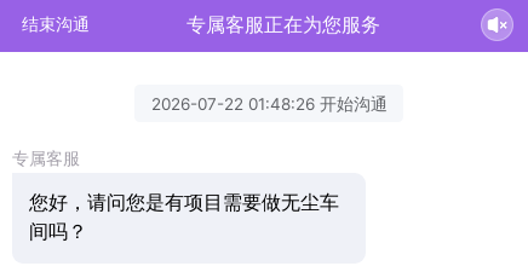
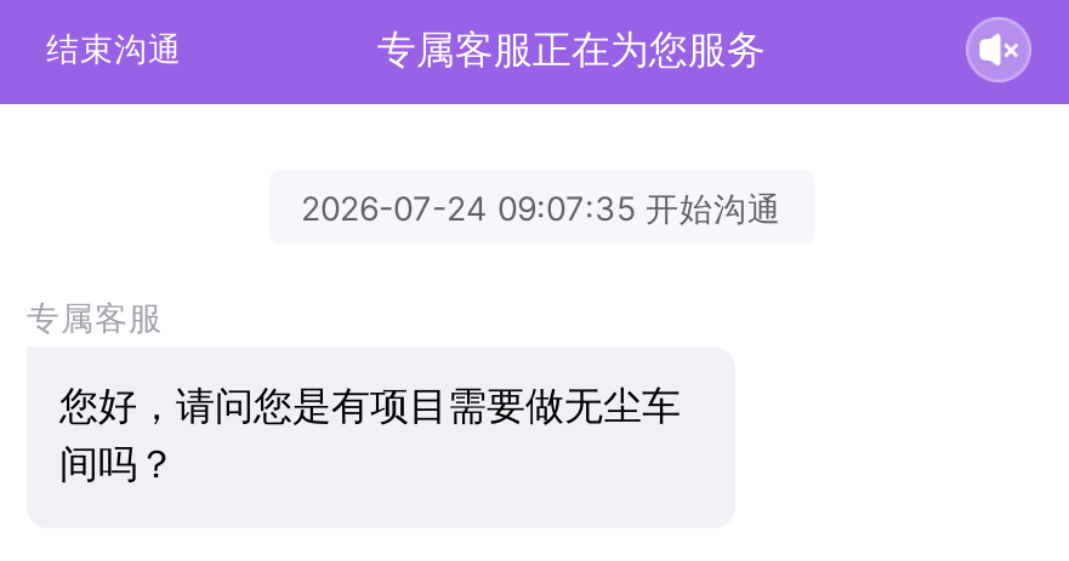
[151,94,387,113] 2026-07-22 01:48:26 开始沟通 -> [301,188,781,227] 2026-07-24 09:07:35 开始沟通

